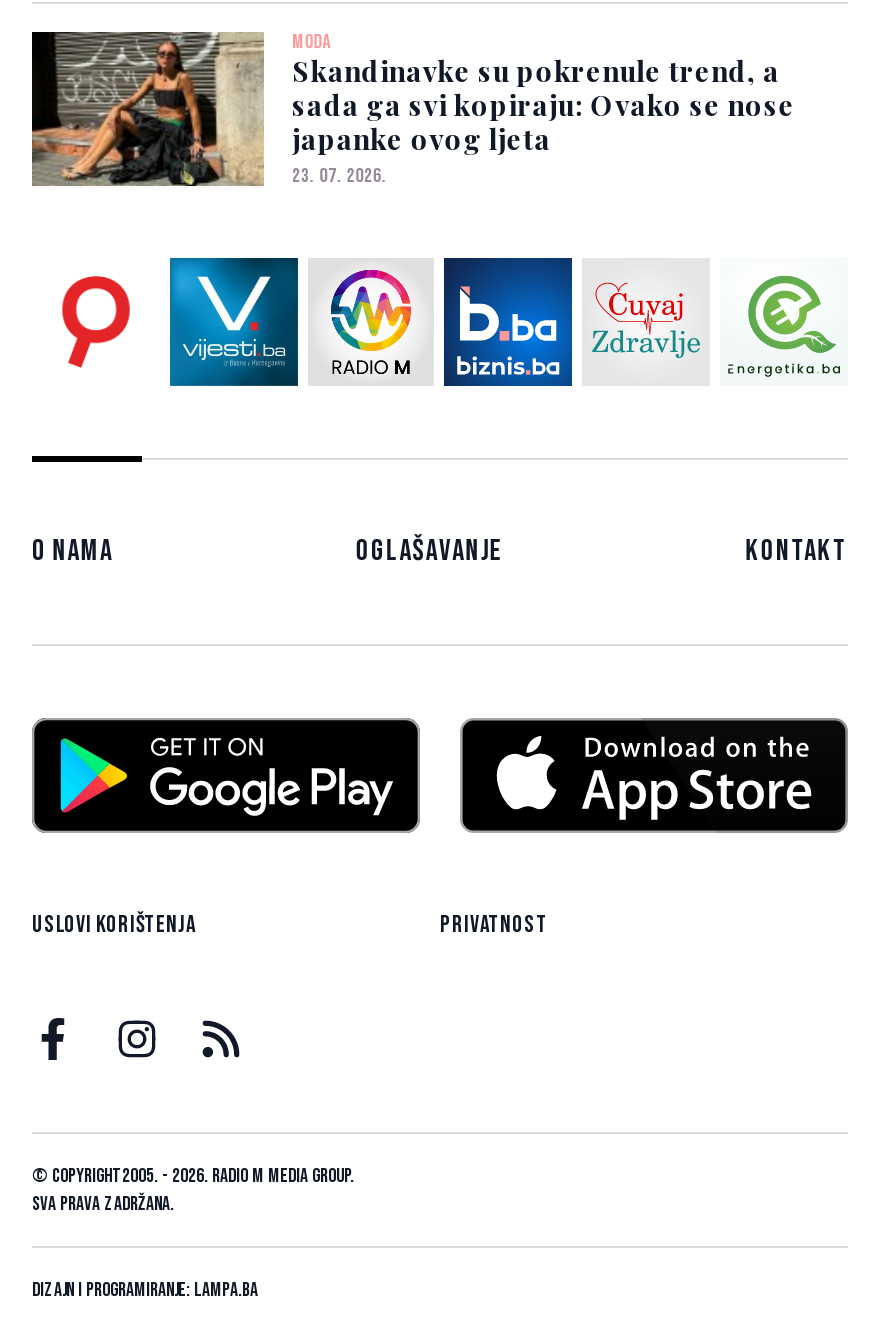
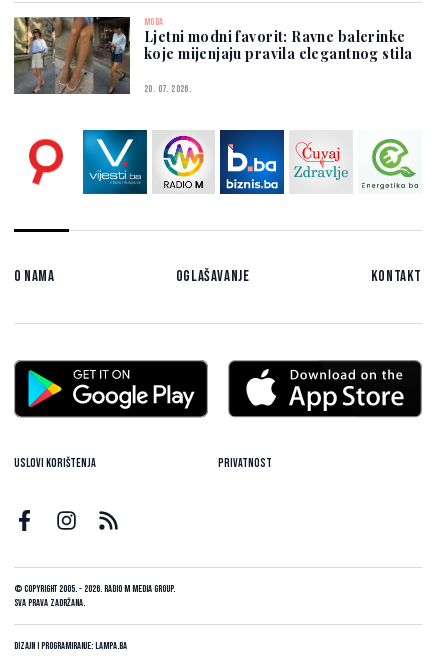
[30,30,795,189] [image] | Skandinavke su pokrenule trend, a | sada ga svi kopiraju: Ovako se nose | japanke ovog ljeta | 23. 07. 2026. -> [13,16,412,95] [image] | Ljetni modni favorit: Ravne balerinke | koje mijenjaju pravila elegantnog stila | 20. 07. 2026.

